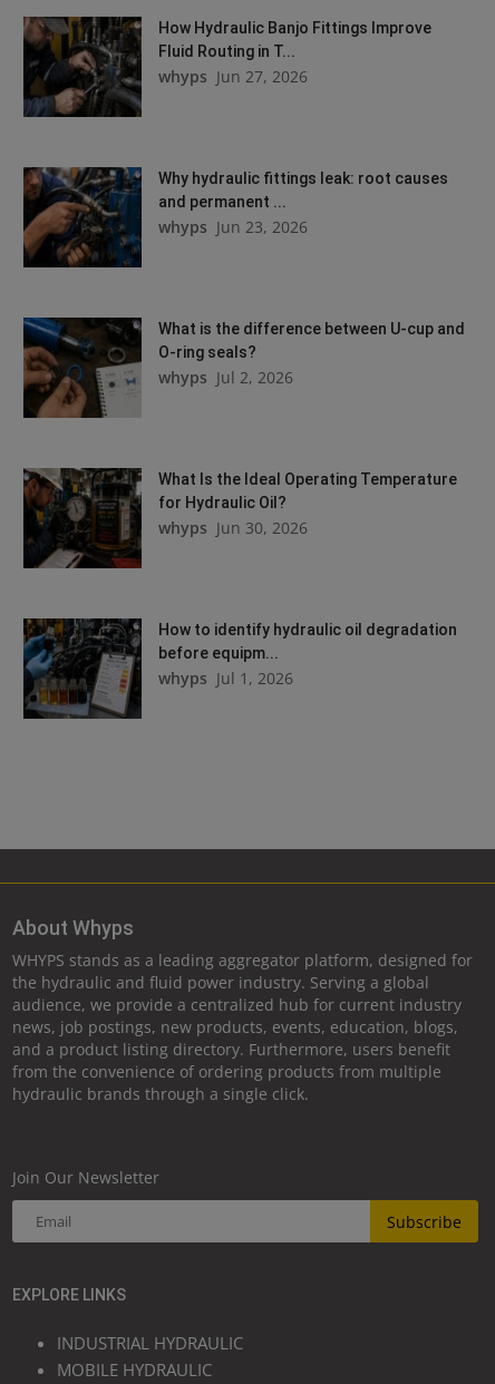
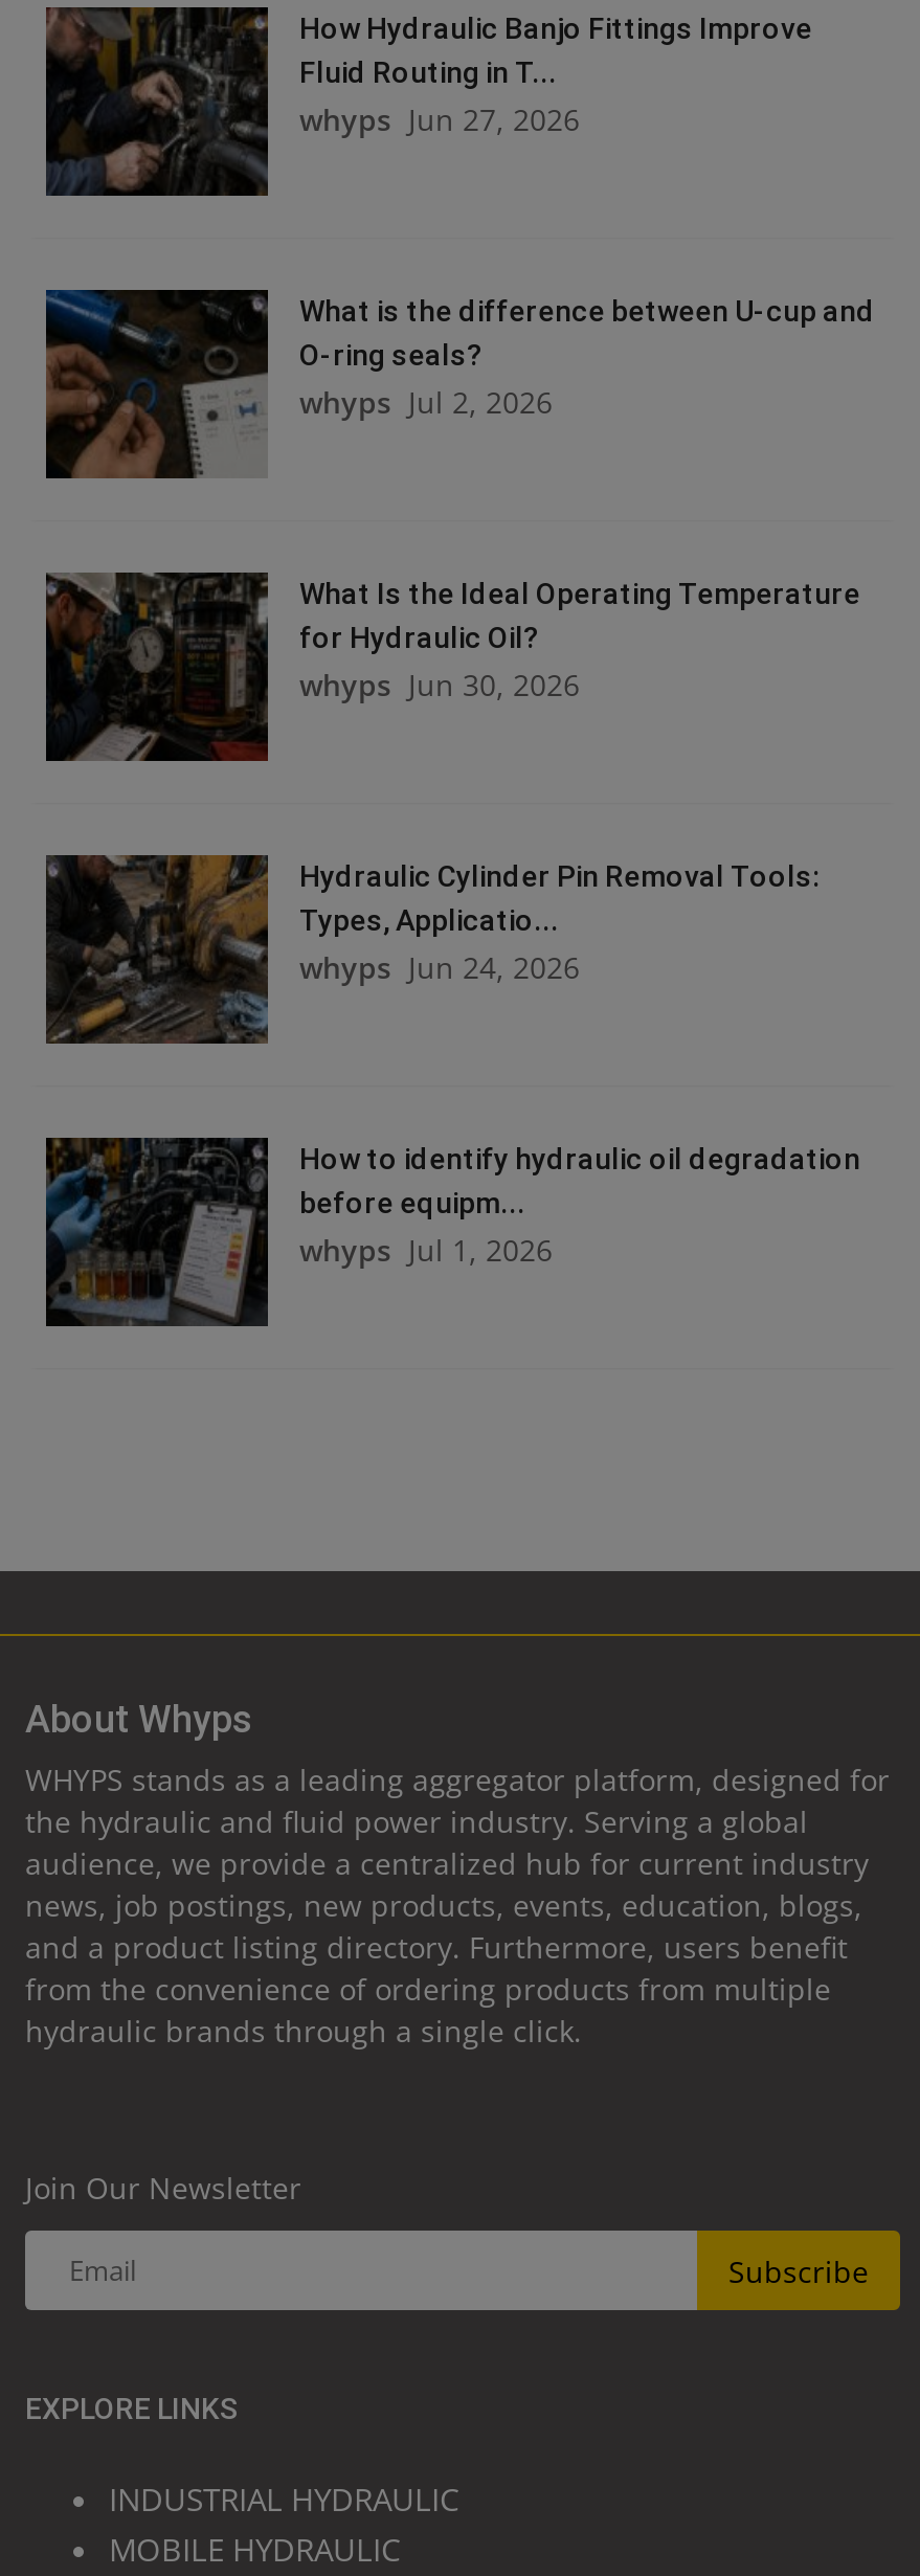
[22,166,448,267] [image] | Why hydraulic fittings leak: root causes | and permanent ... | whyps Jun 23, 2026 -> none
moved [22,316,465,538] -> [44,288,875,705]: [image] | What is the difference between U-cup and | O-ring seals? | whyps Jul 2, 2026 | What Is the Ideal Operating Temperature | for Hydraulic Oil? | whyps Jun 30, 2026
none -> [46,853,821,1044] [image] | Hydraulic Cylinder Pin Removal Tools: | Types, Applicatio... | whyps Jun 24, 2026

